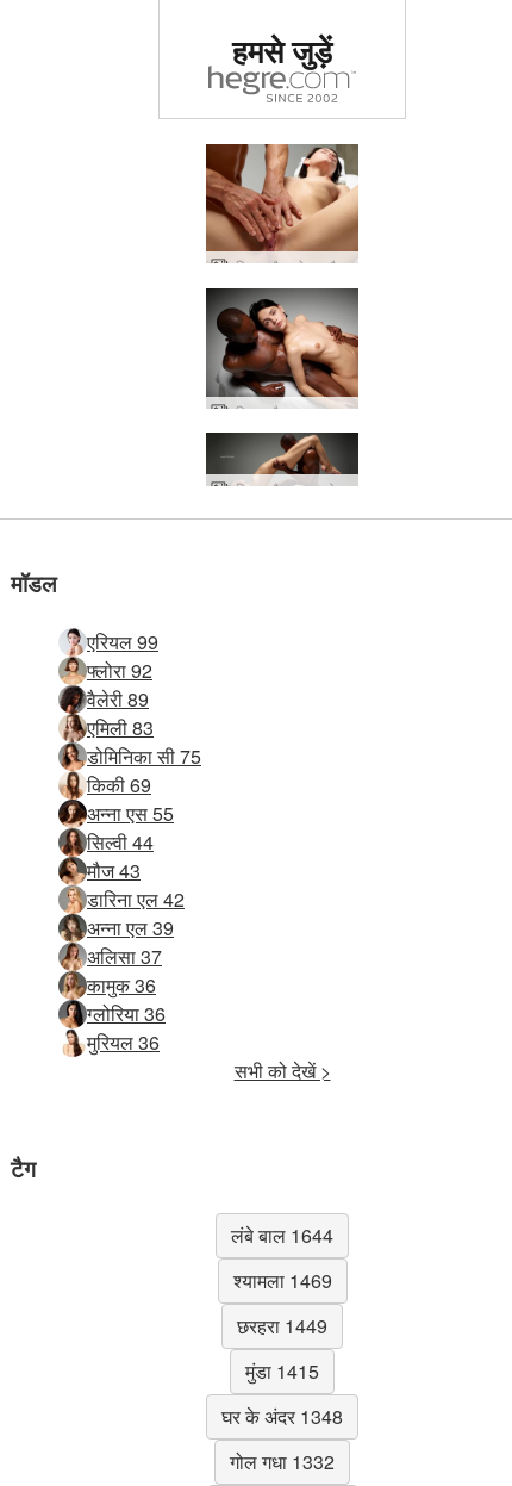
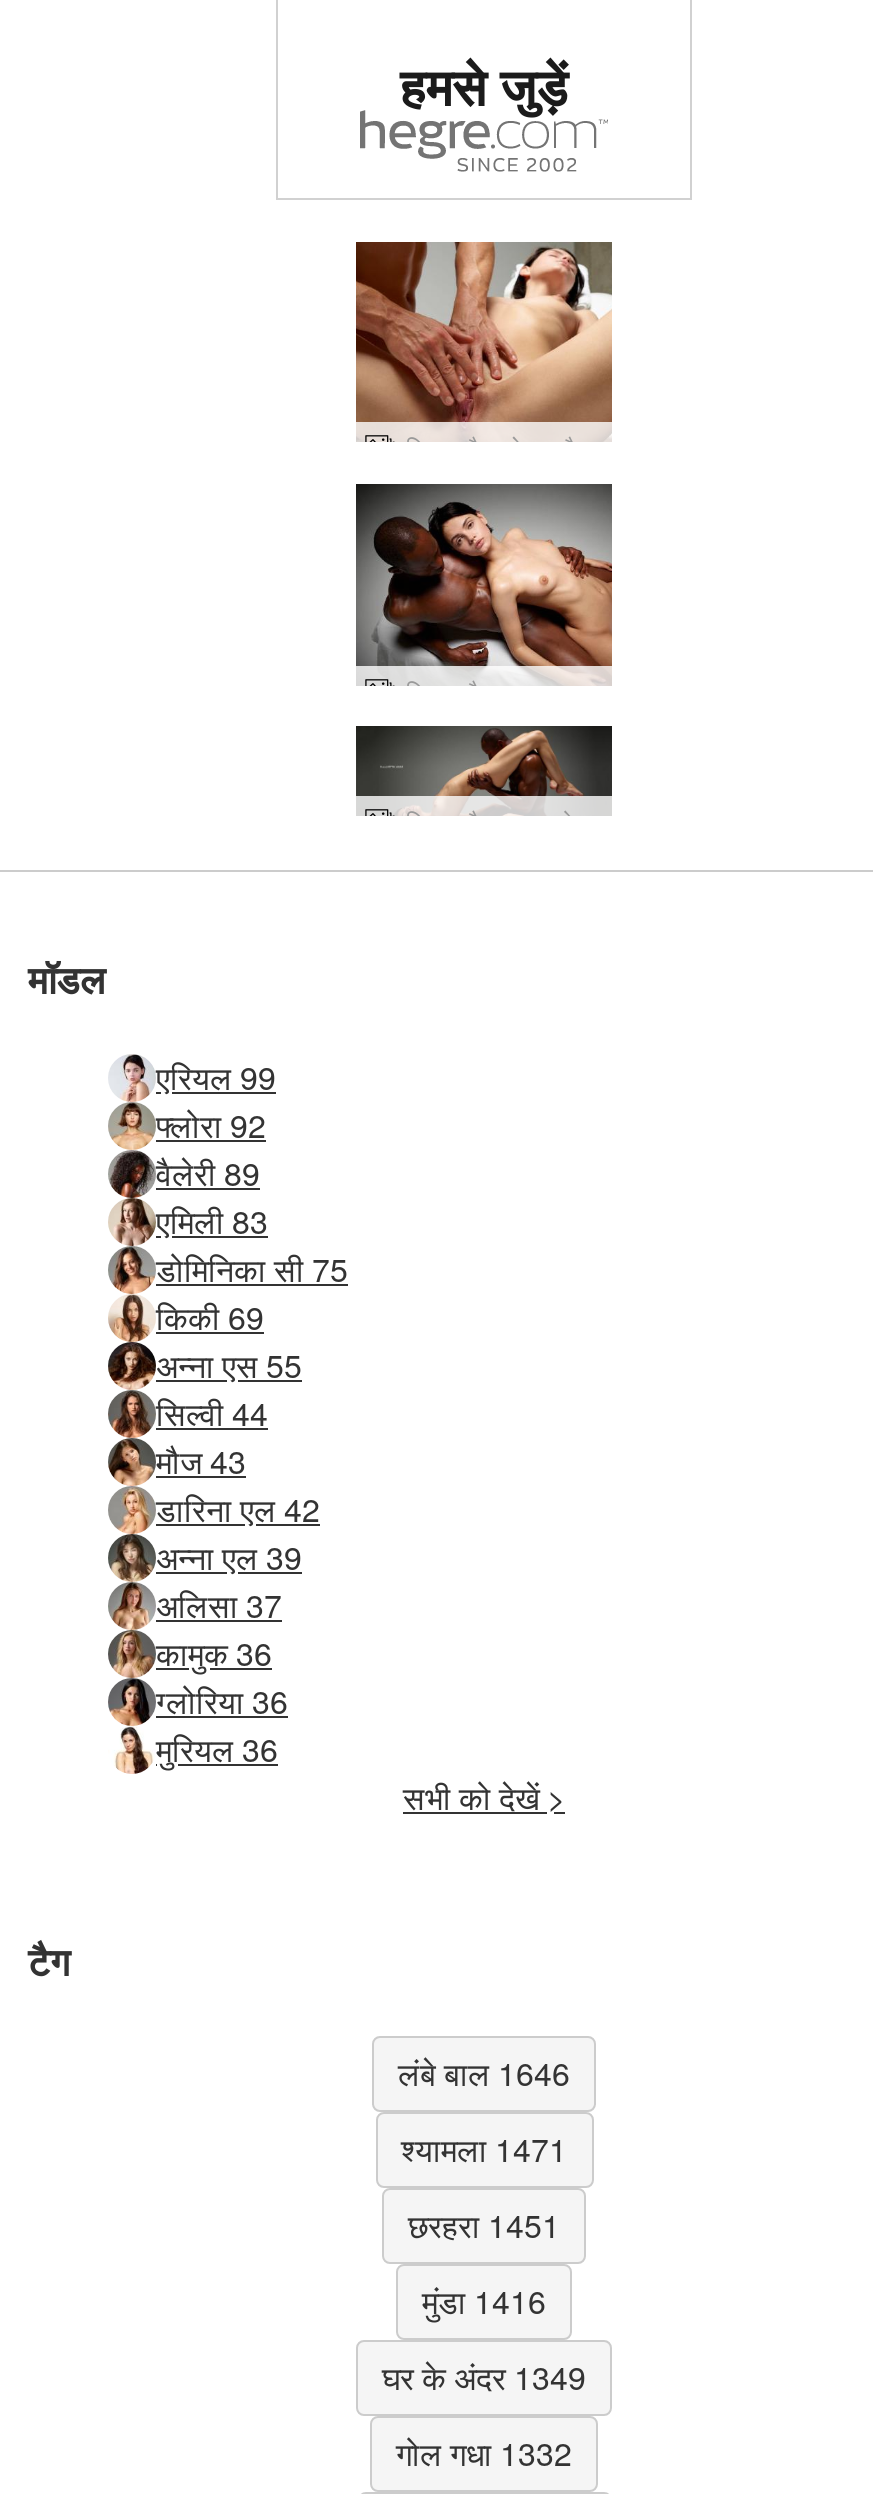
[231,1221,333,1248] लंबे बाल 1644 -> [398,2049,570,2095] लंबे बाल 1646
[233,1266,332,1294] श्यामला 1469 -> [401,2125,567,2171] श्यामला 1471
[237,1311,327,1339] छरहरा 1449 -> [408,2201,560,2247] छरहरा 1451
[245,1357,319,1384] मुंडा 1415 -> [422,2277,546,2323] मुंडा 1416
[221,1402,343,1429] घर के अंदर 1348 -> [382,2353,586,2399] घर के अंदर 1349

